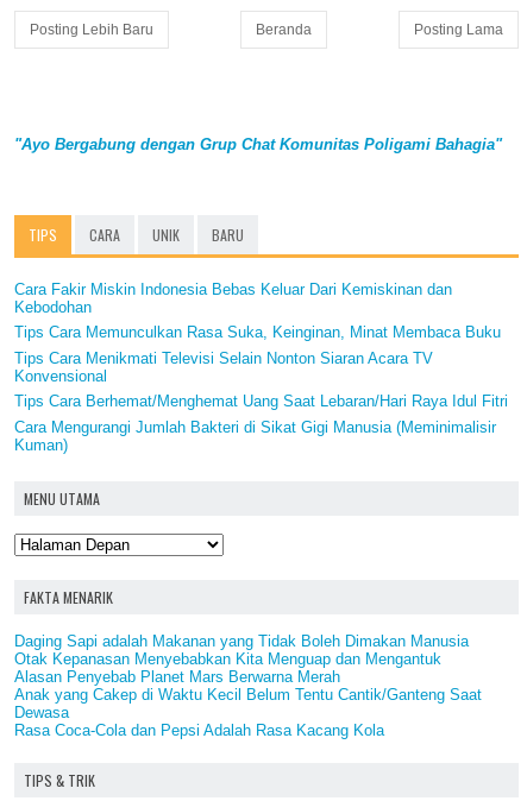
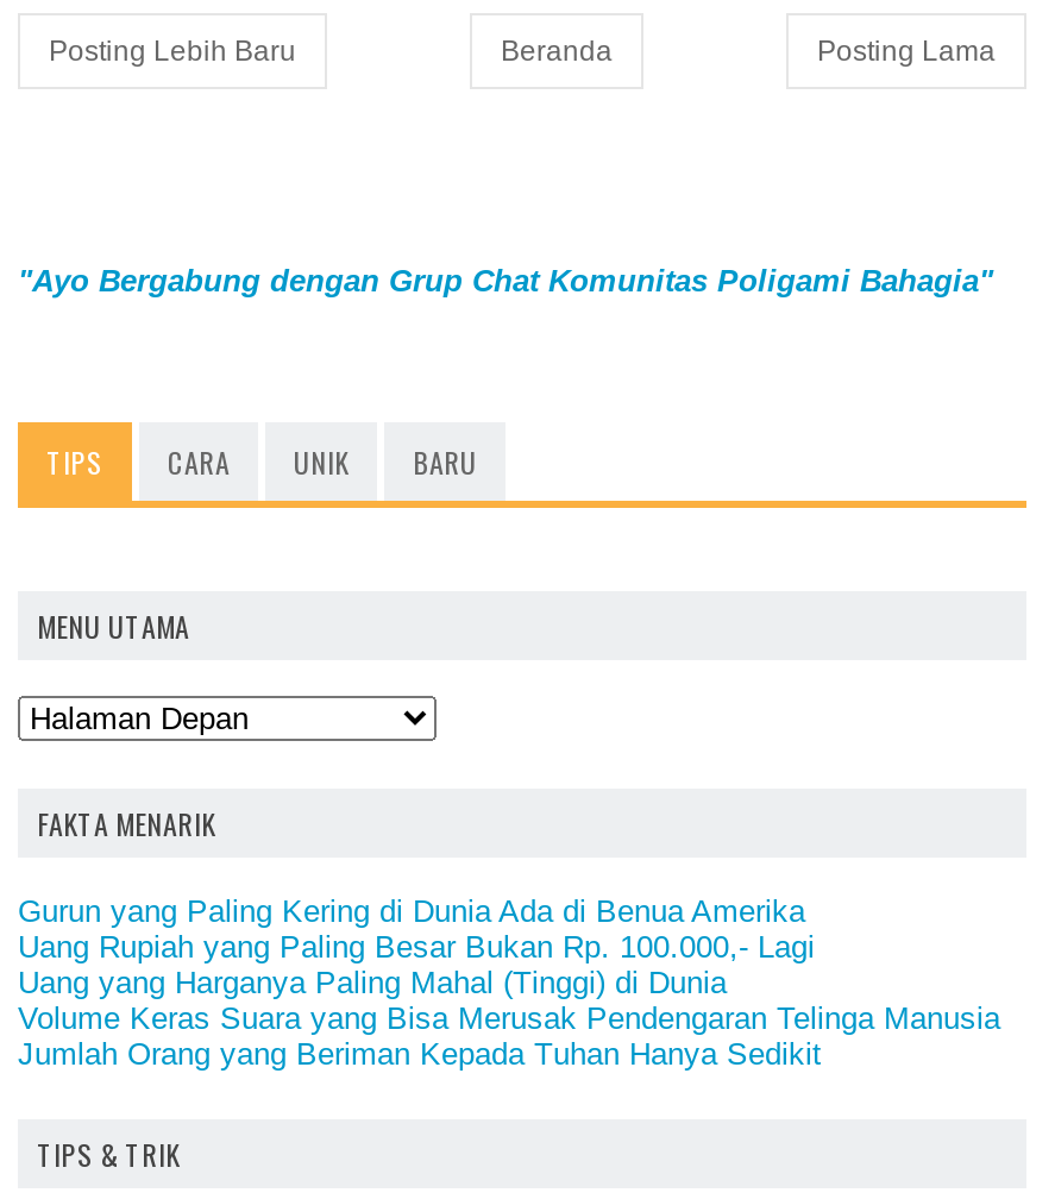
[14,280,508,454] Cara Fakir Miskin Indonesia Bebas Keluar Dari Kemiskinan dan | Kebodohan | Tips Cara Memunculkan Rasa Suka, Keinginan, Minat Membaca Buku | Tips Cara Menikmati Televisi Selain Nonton Siaran Acara TV | Konvensional | Tips Cara Berhemat/Menghemat Uang Saat Lebaran/Hari Raya Idul Fitri | Cara Mengurangi Jumlah Bakteri di Sikat Gigi Manusia (Meminimalisir | Kuman) -> none
[14,632,482,739] Daging Sapi adalah Makanan yang Tidak Boleh Dimakan Manusia | Otak Kepanasan Menyebabkan Kita Menguap dan Mengantuk | Alasan Penyebab Planet Mars Berwarna Merah | Anak yang Cakep di Waktu Kecil Belum Tentu Cantik/Ganteng Saat | Dewasa | Rasa Coca-Cola dan Pepsi Adalah Rasa Kacang Kola -> [18,894,1000,1072] Gurun yang Paling Kering di Dunia Ada di Benua Amerika | Uang Rupiah yang Paling Besar Bukan Rp. 100.000,- Lagi | Uang yang Harganya Paling Mahal (Tinggi) di Dunia | Volume Keras Suara yang Bisa Merusak Pendengaran Telinga Manusia | Jumlah Orang yang Beriman Kepada Tuhan Hanya Sedikit

